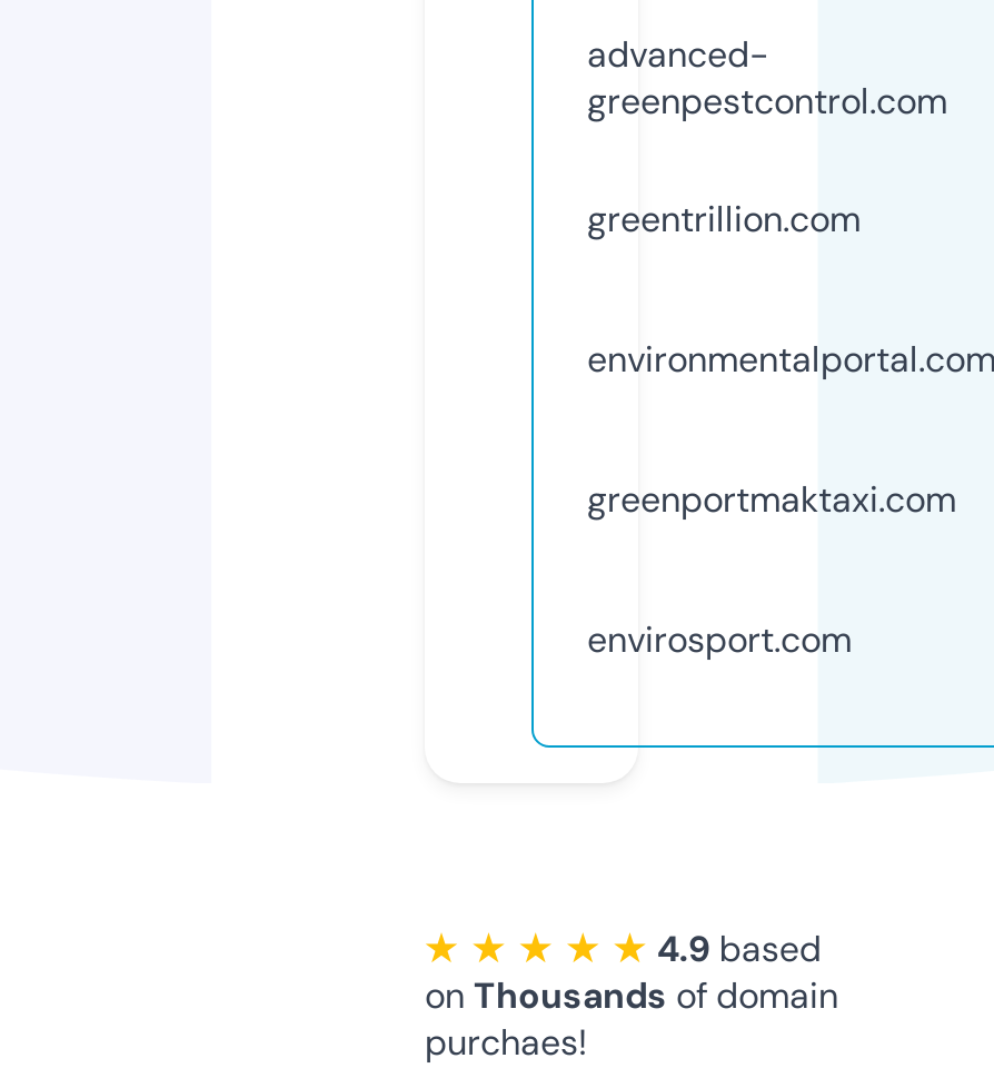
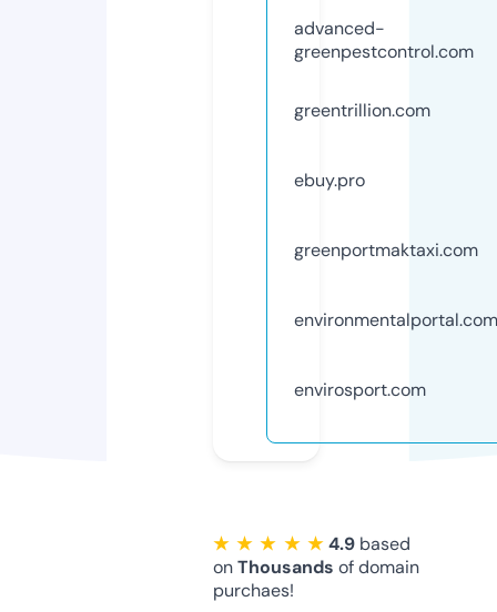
none -> [294,168,365,192] ebuy.pro
moved [587,336,994,382] -> [294,308,497,331]: environmentalportal.com

